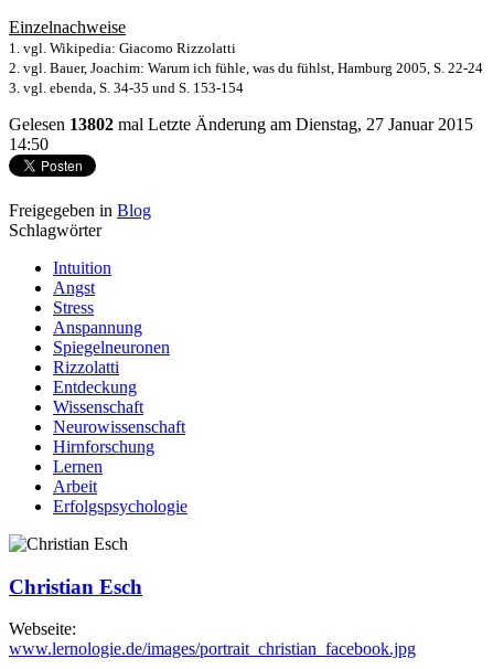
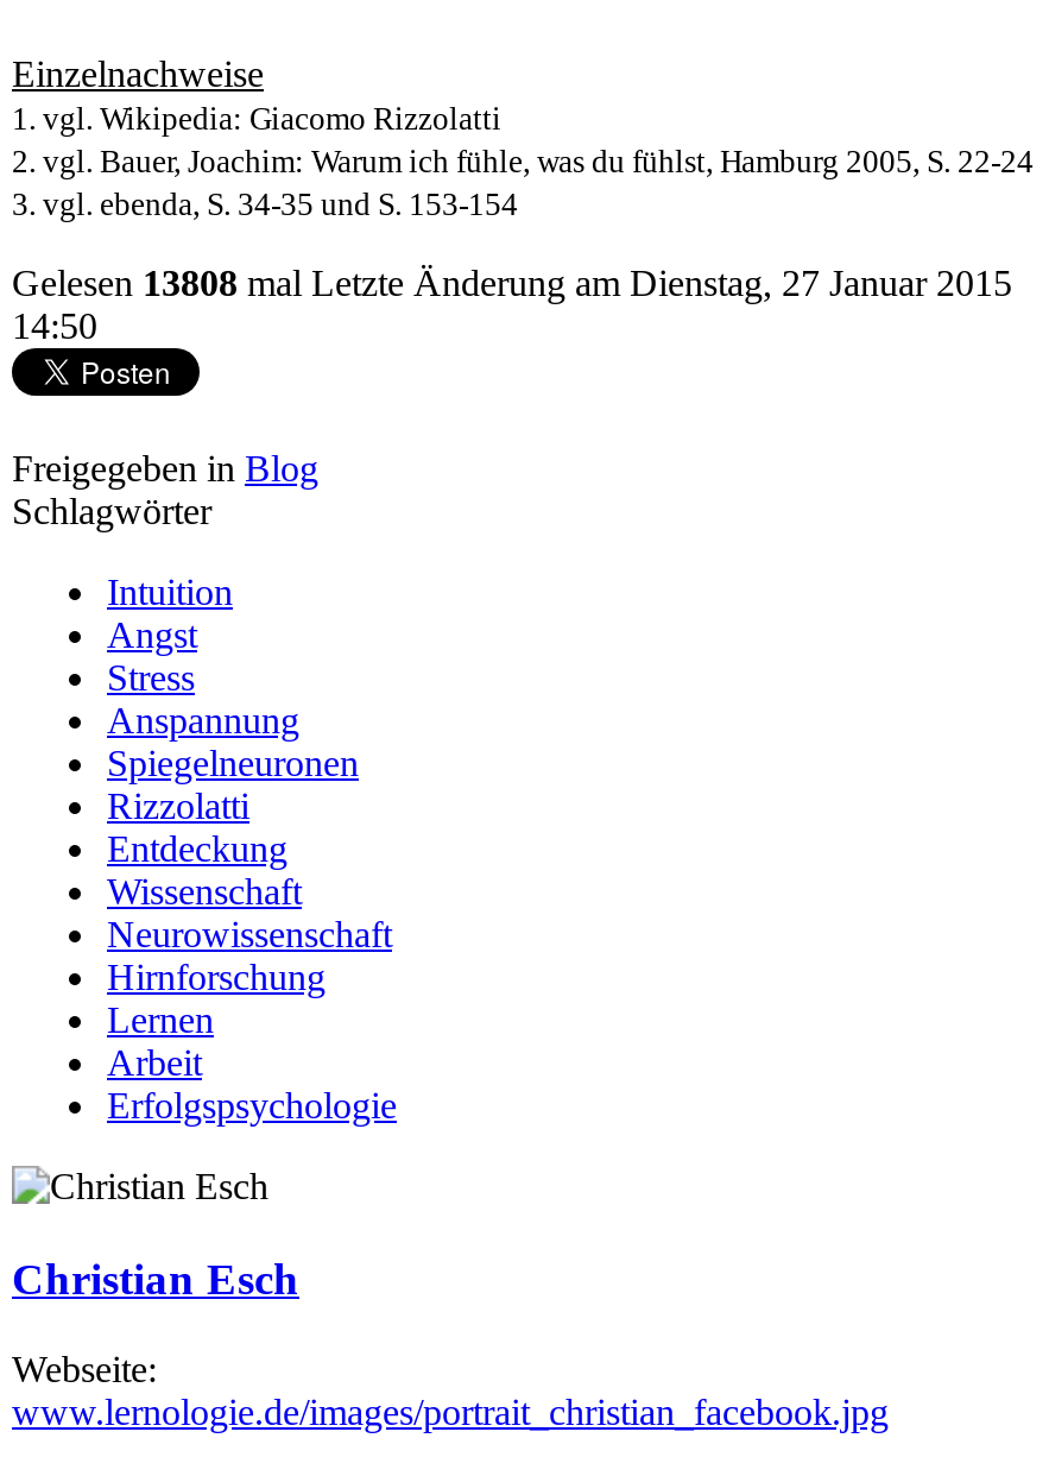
[9,115,473,133] Gelesen 13802 mal Letzte Änderung am Dienstag, 27 Januar 2015 -> [12,262,1012,303] Gelesen 13808 mal Letzte Änderung am Dienstag, 27 Januar 2015

